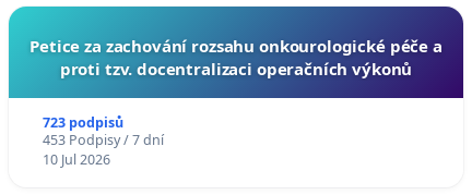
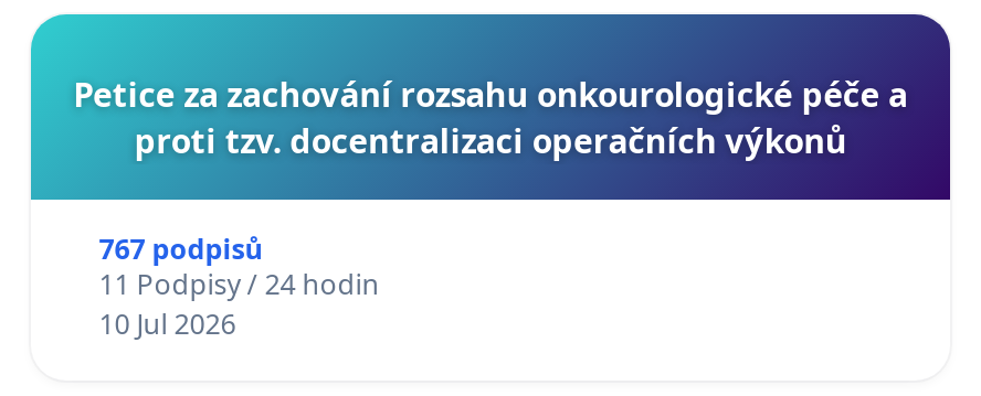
[42,113,123,132] 723 podpisů -> [99,230,262,267] 767 podpisů
[42,131,164,149] 453 Podpisy / 7 dní -> [99,265,380,302] 11 Podpisy / 24 hodin

